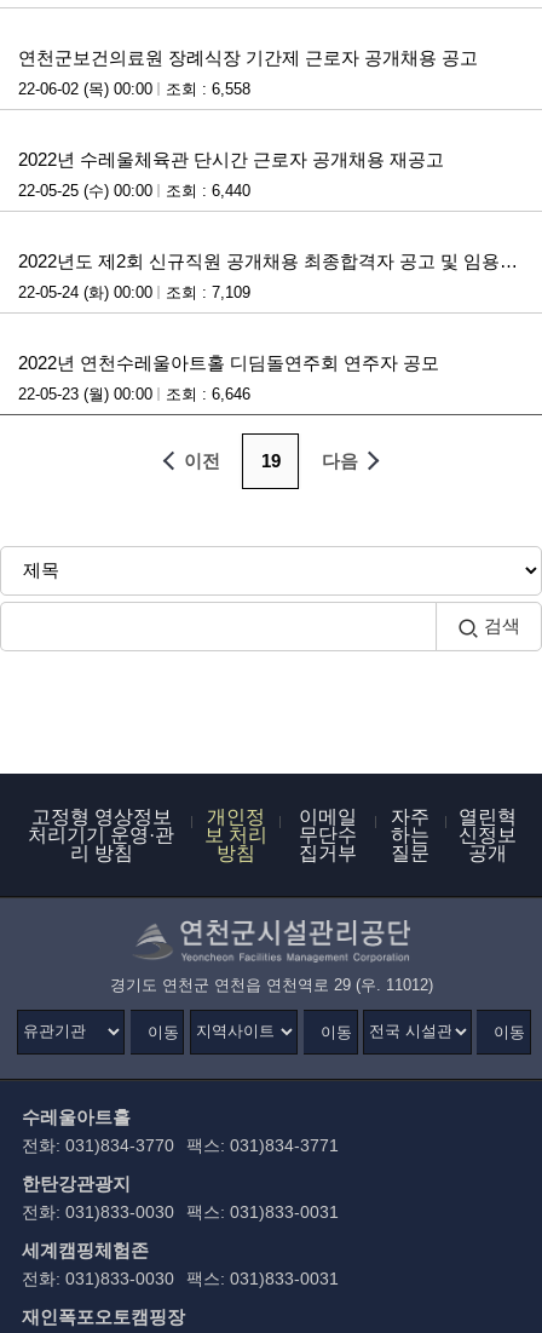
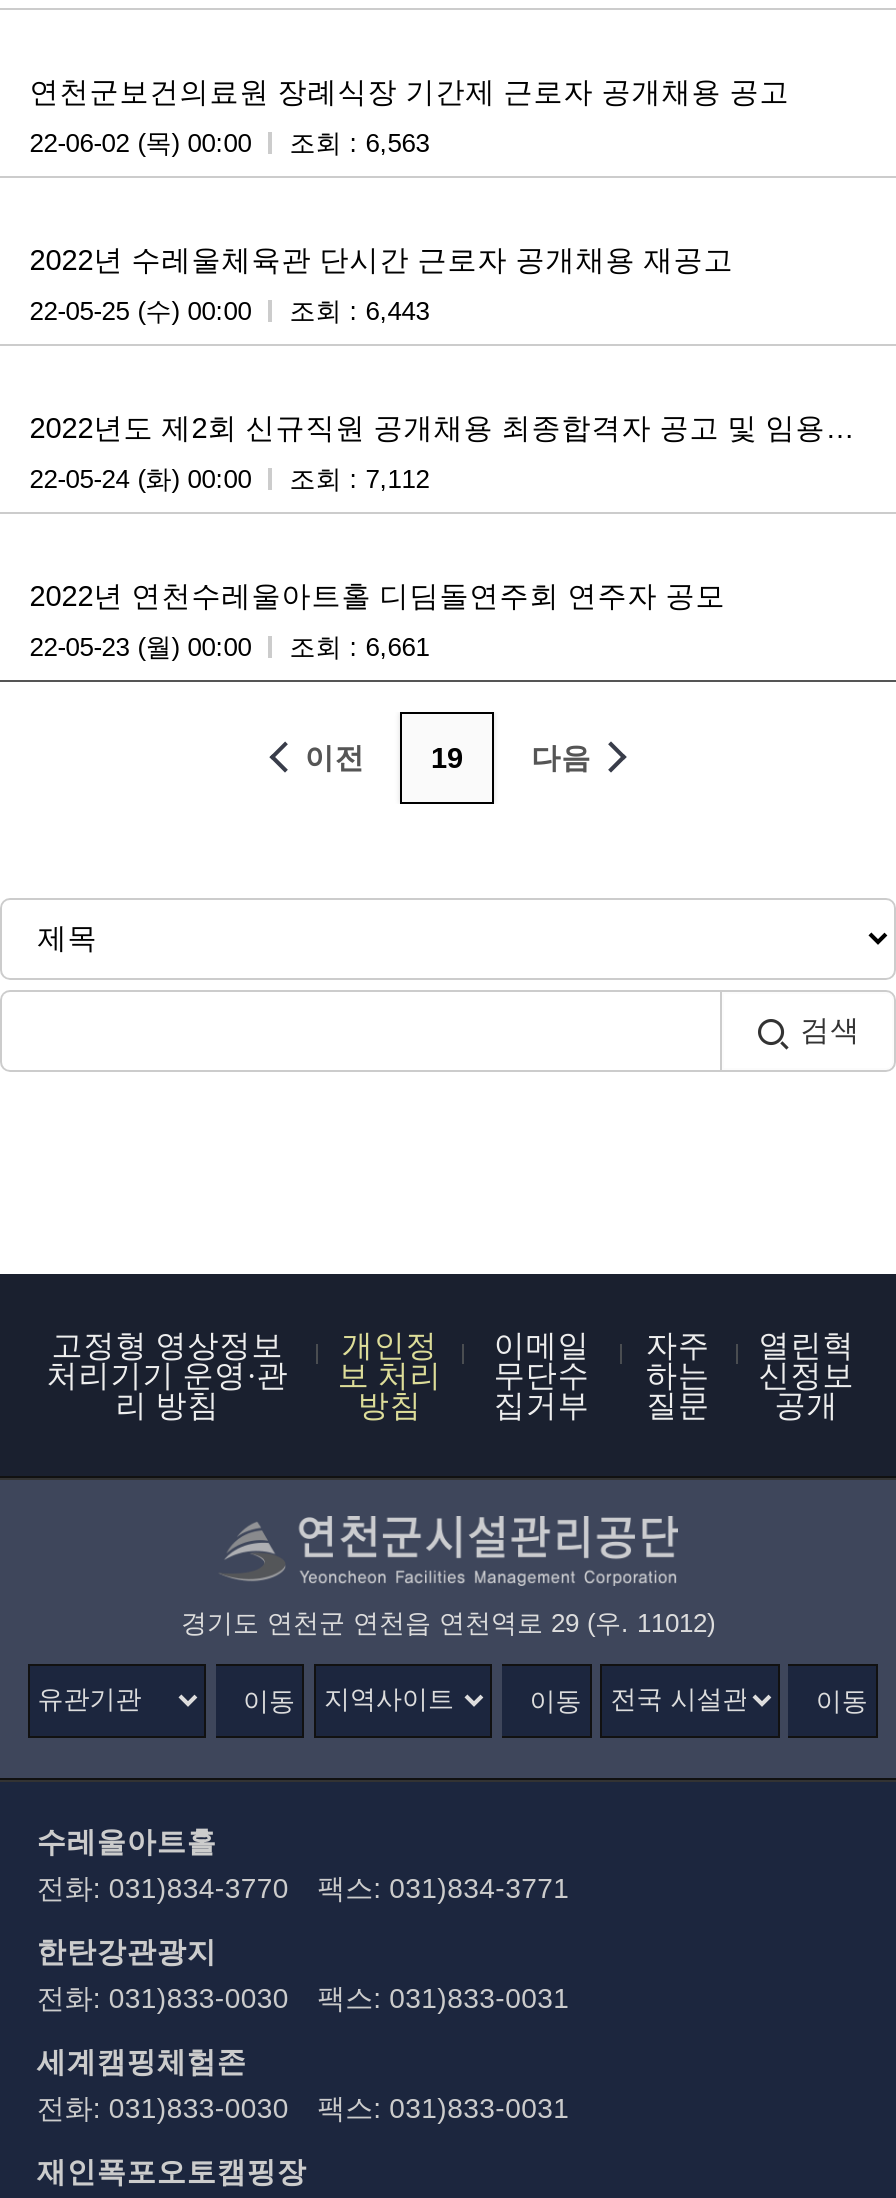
[18,80,250,98] 22-06-02 (목) 00:00 조회 : 6,558 -> [29,128,429,158] 22-06-02 (목) 00:00 조회 : 6,563
[18,182,250,200] 22-05-25 (수) 00:00 조회 : 6,440 -> [29,296,429,326] 22-05-25 (수) 00:00 조회 : 6,443
[18,284,250,302] 22-05-24 (화) 00:00 조회 : 7,109 -> [29,464,429,494] 22-05-24 (화) 00:00 조회 : 7,112
[18,385,250,403] 22-05-23 (월) 00:00 조회 : 6,646 -> [29,632,429,662] 22-05-23 (월) 00:00 조회 : 6,661

